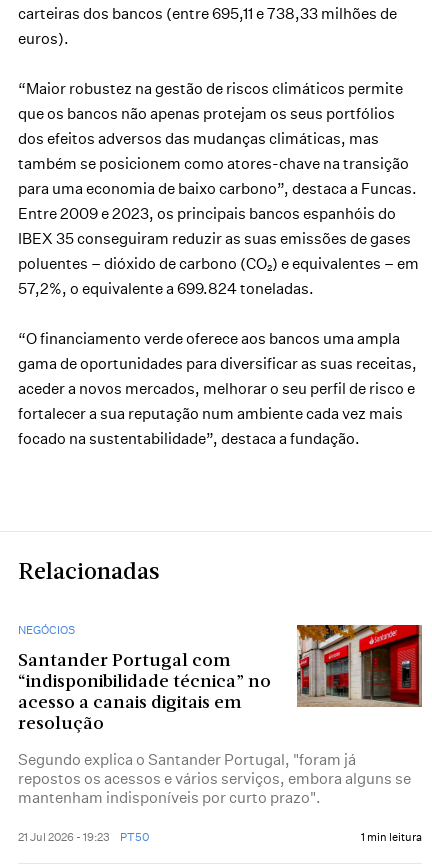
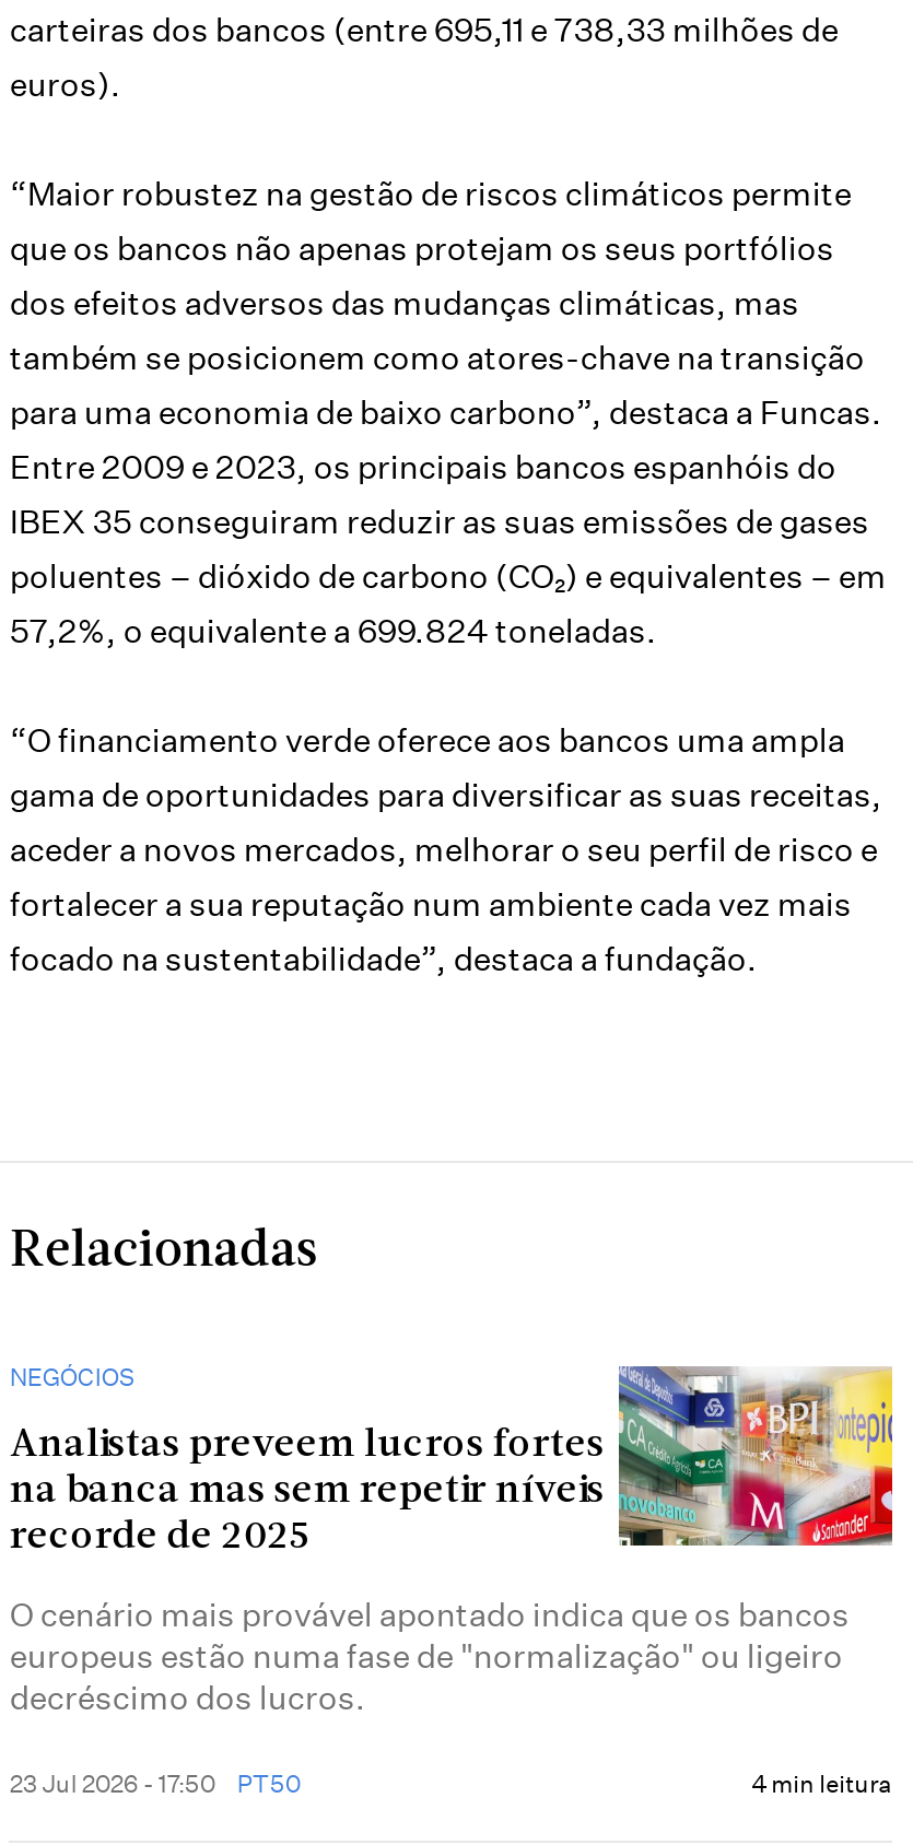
[18,624,423,734] [image] | Santander Portugal com | “indisponibilidade técnica” no | acesso a canais digitais em | resolução -> [10,1364,894,1559] [image] | Analistas preveem lucros fortes | na banca mas sem repetir níveis | recorde de 2025
[18,750,411,807] Segundo explica o Santander Portugal, "foram já | repostos os acessos e vários serviços, embora alguns se | mantenham indisponíveis por curto prazo". -> [10,1594,849,1718] O cenário mais provável apontado indica que os bancos | europeus estão numa fase de "normalização" ou ligeiro | decréscimo dos lucros.
[18,830,149,844] 21 Jul 2026 - 19:23 PT50 -> [10,1769,300,1799] 23 Jul 2026 - 17:50 PT50
[361,830,422,844] 1 min leitura -> [751,1769,891,1799] 4 min leitura

